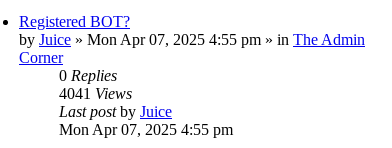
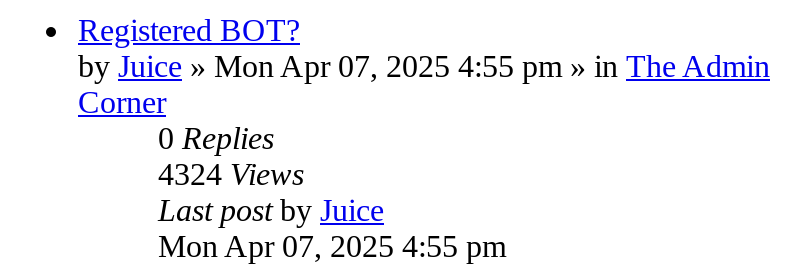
[59,85,132,102] 4041 Views -> [158,157,304,191] 4324 Views

